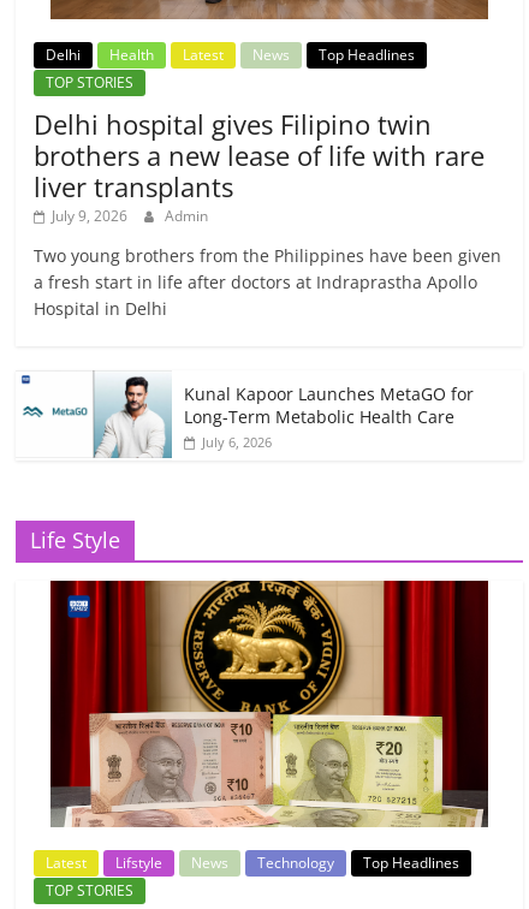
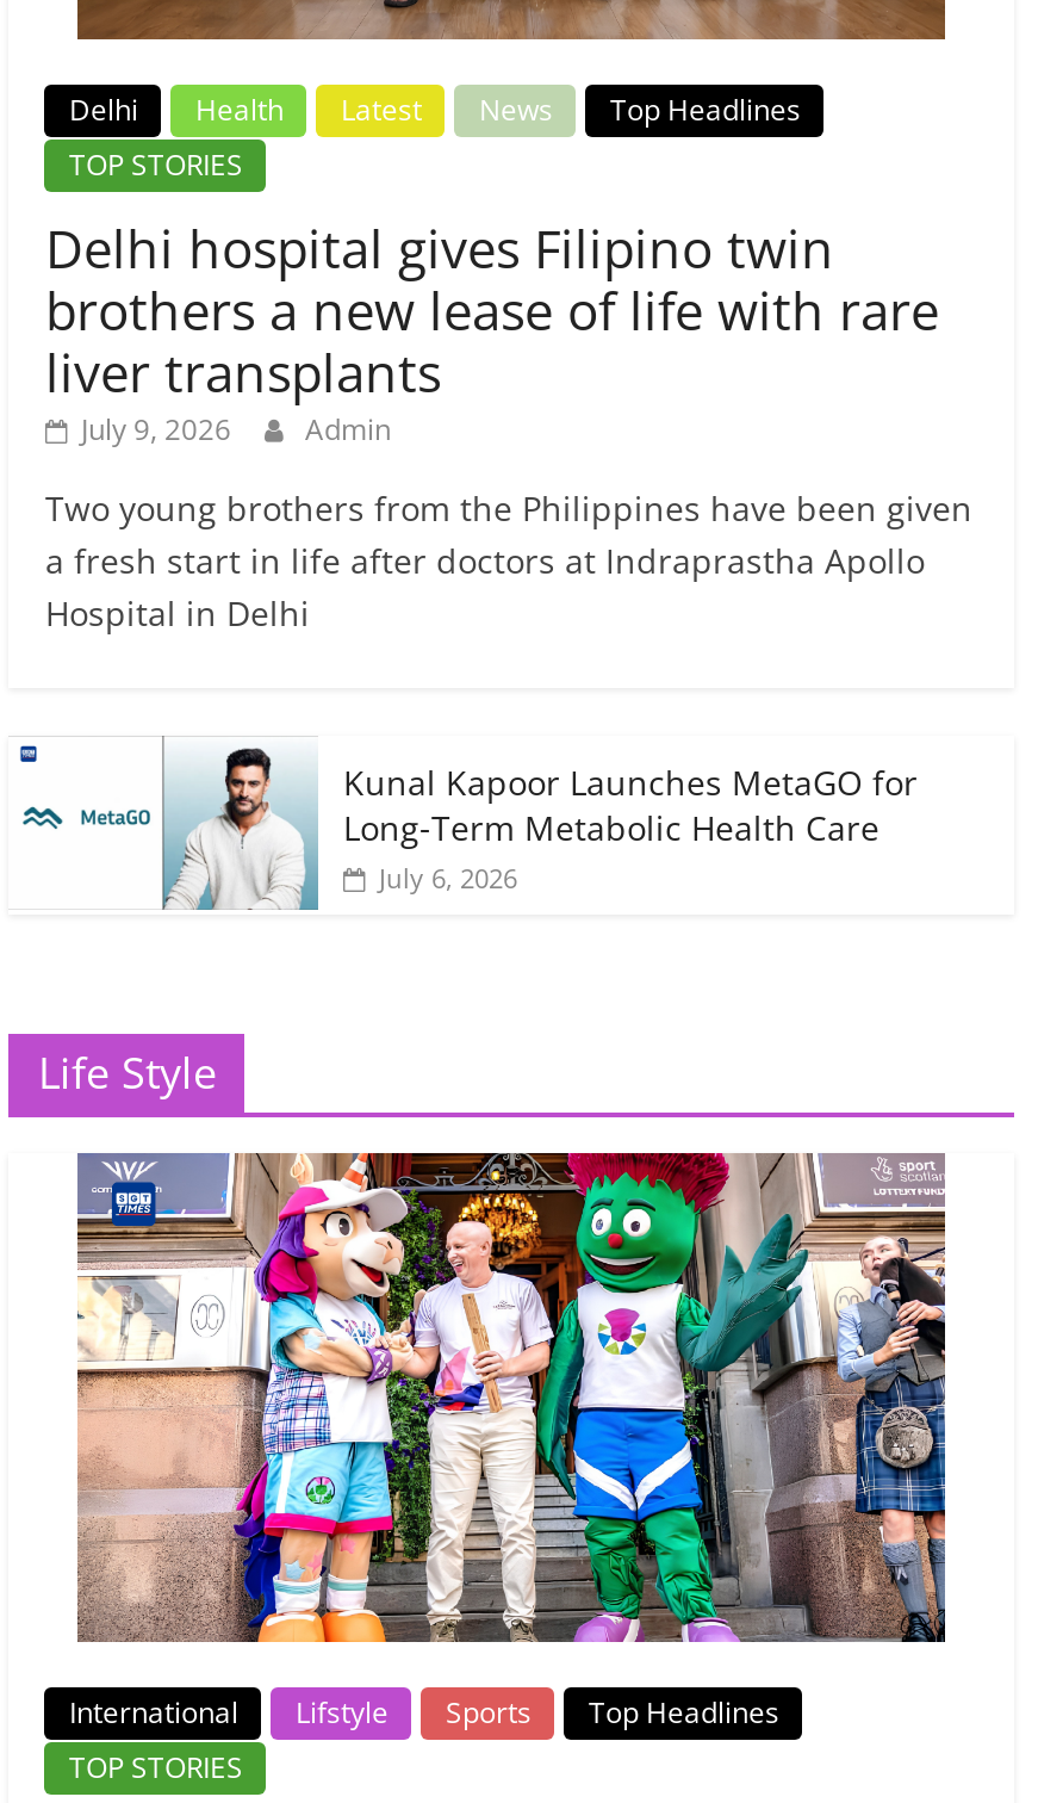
[46,580,489,873] [image] | Latest -> [69,1150,947,1731] [image] | International
[192,852,335,873] News | Technology -> [445,1691,531,1731] Sports

